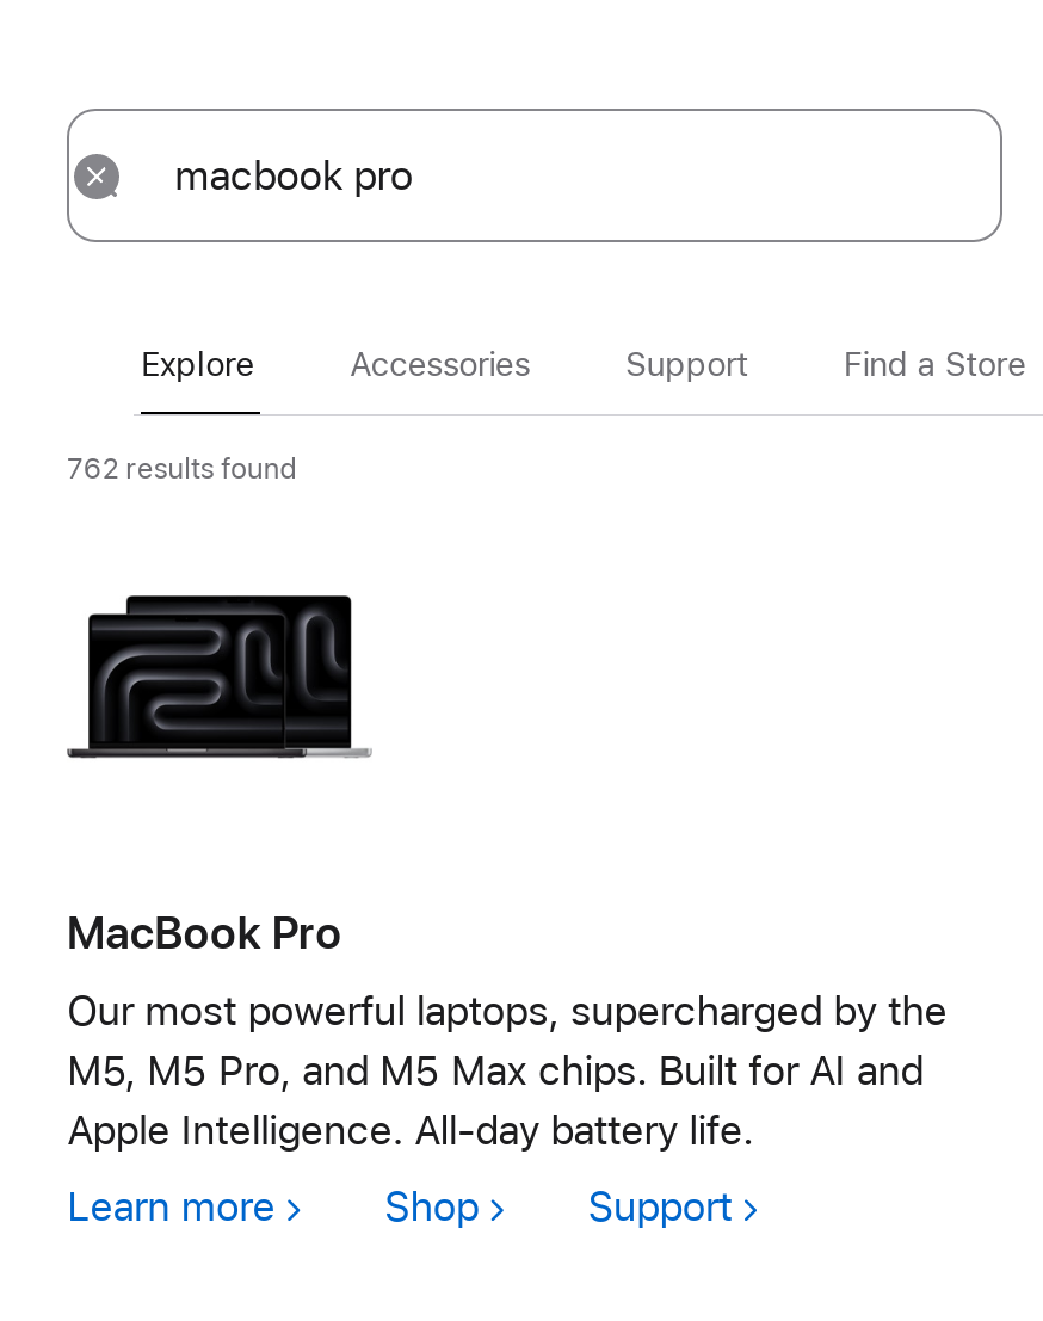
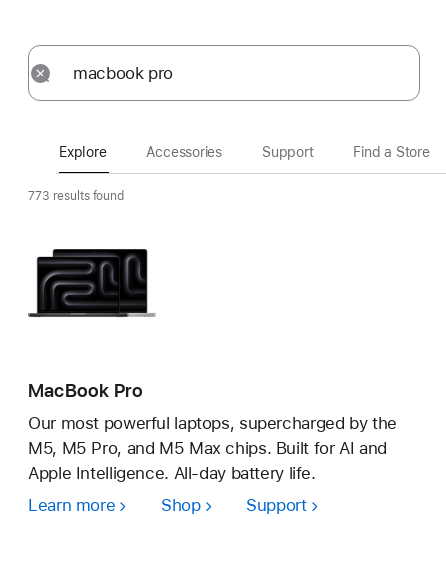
[67,452,296,486] 762 results found -> [28,189,124,203] 773 results found

